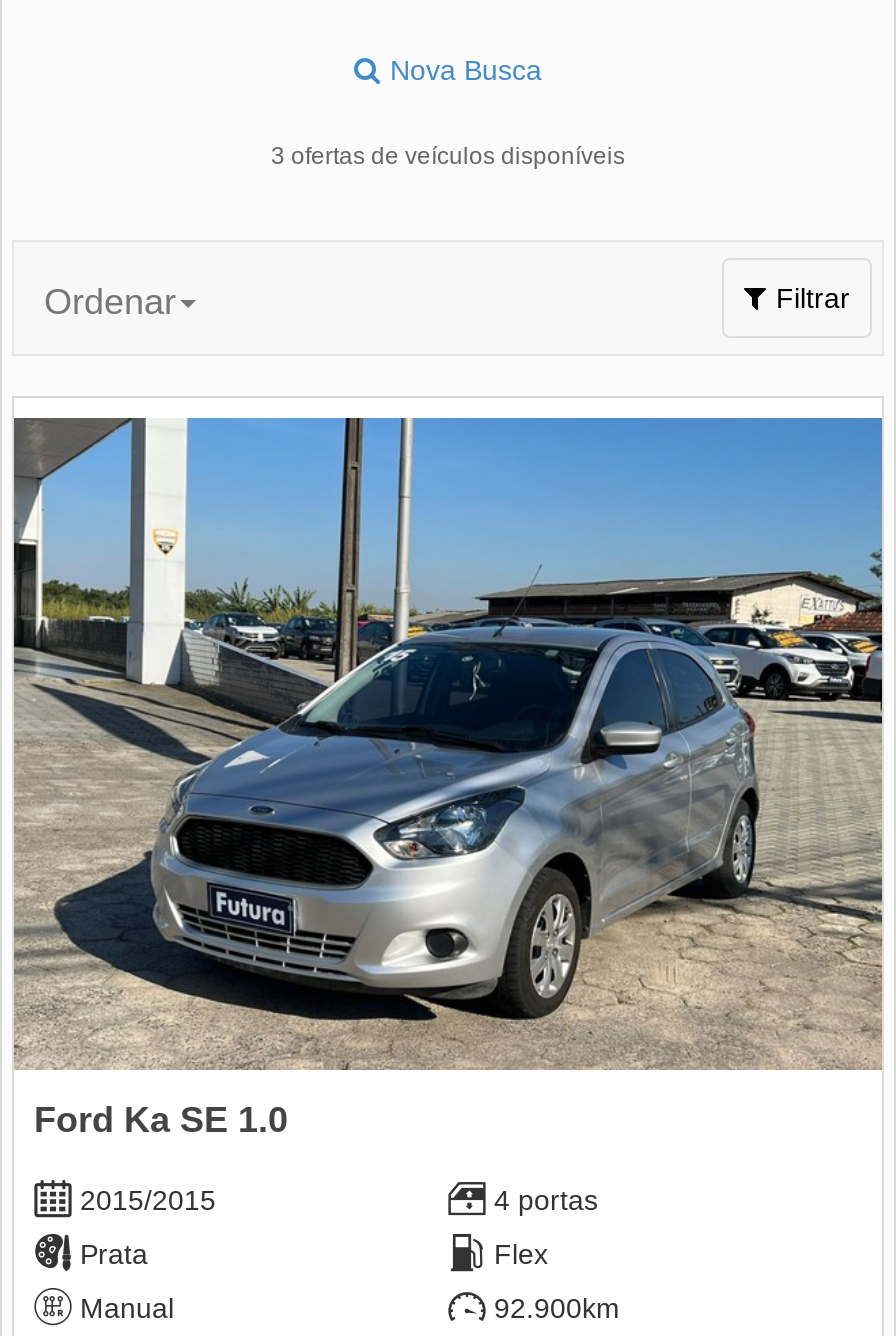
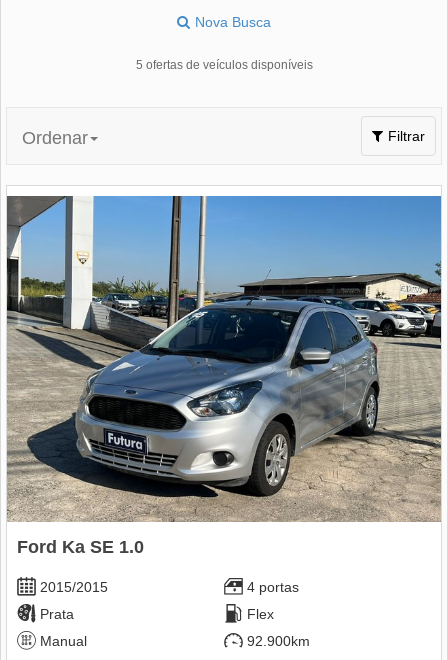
[271,142,625,170] 3 ofertas de veículos disponíveis -> [135,58,312,72] 5 ofertas de veículos disponíveis

